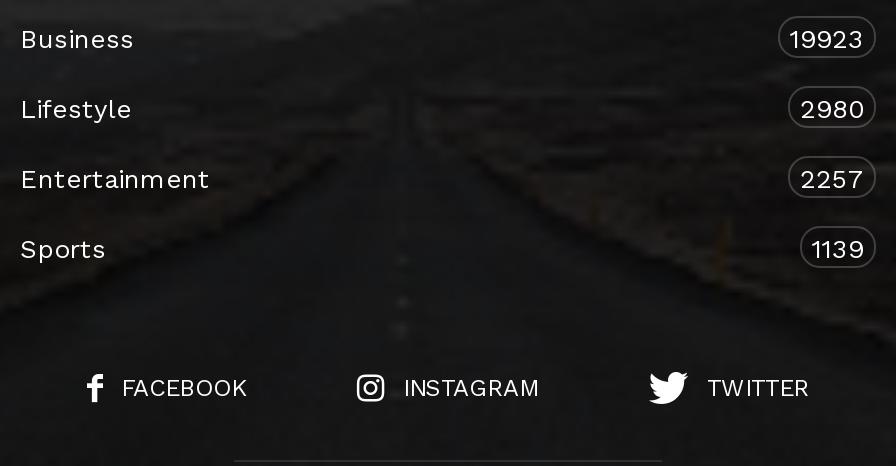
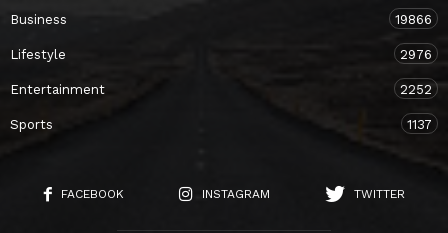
[790,25,864,55] 19923 -> [395,12,432,27] 19866
[800,95,864,125] 2980 -> [400,47,432,62] 2976
[800,165,864,195] 2257 -> [400,82,432,97] 2252
[812,235,864,265] 1139 -> [407,117,432,132] 1137

